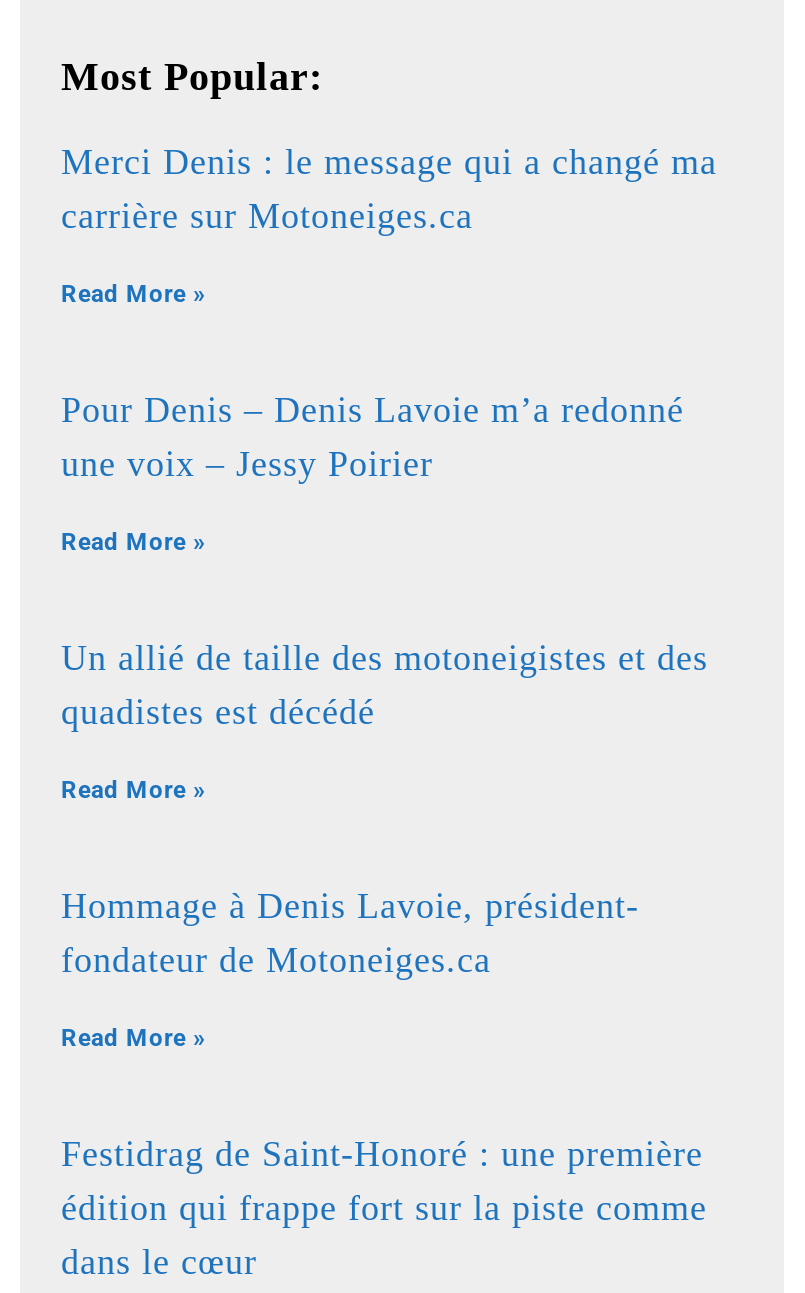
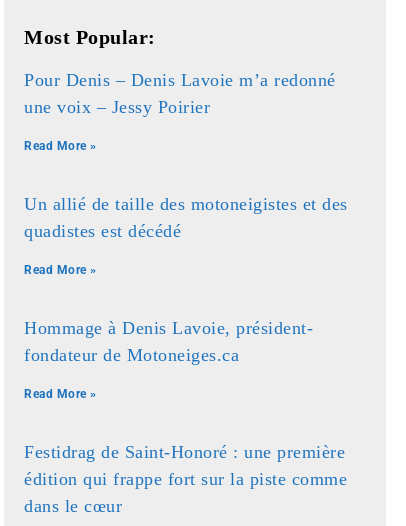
[61,142,717,308] Merci Denis : le message qui a changé ma | carrière sur Motoneiges.ca | Read More » -> none

